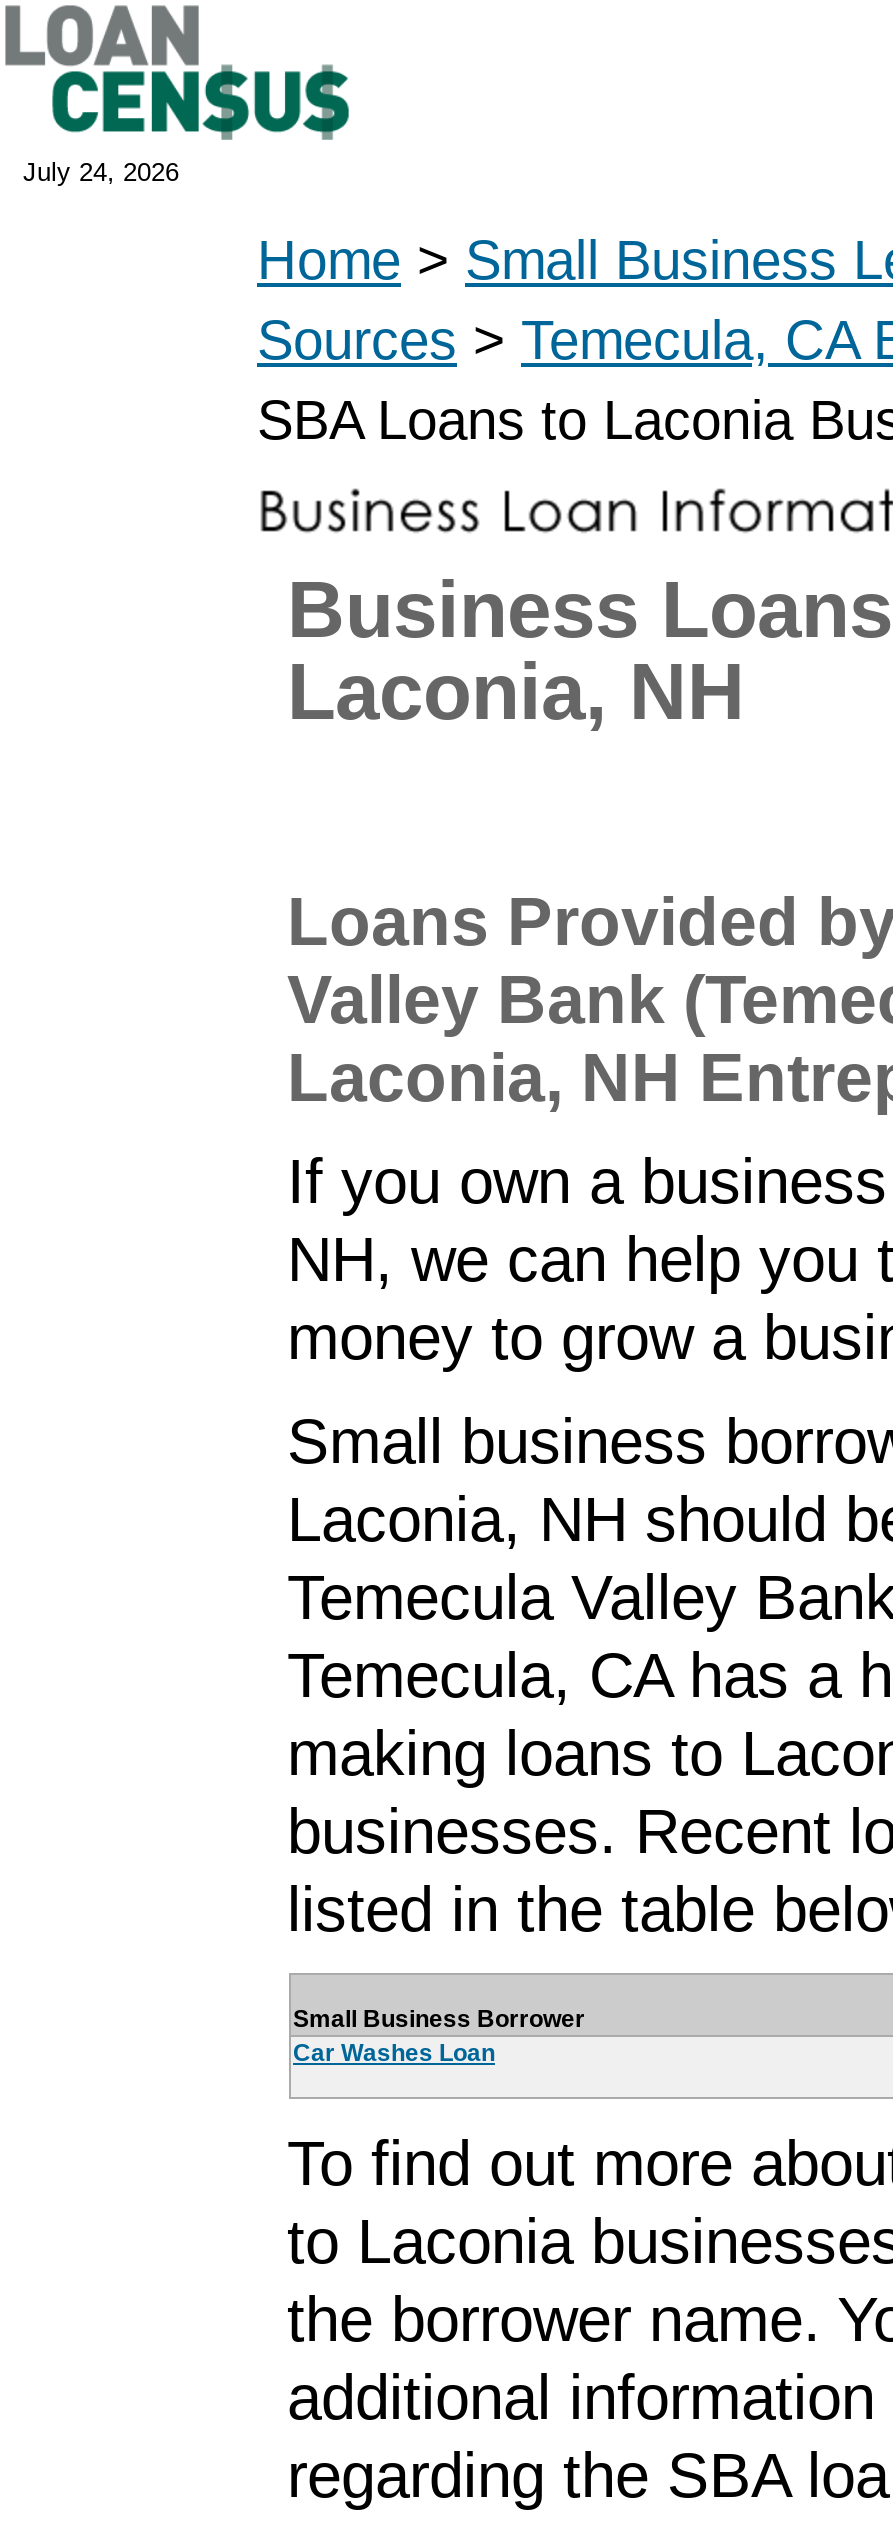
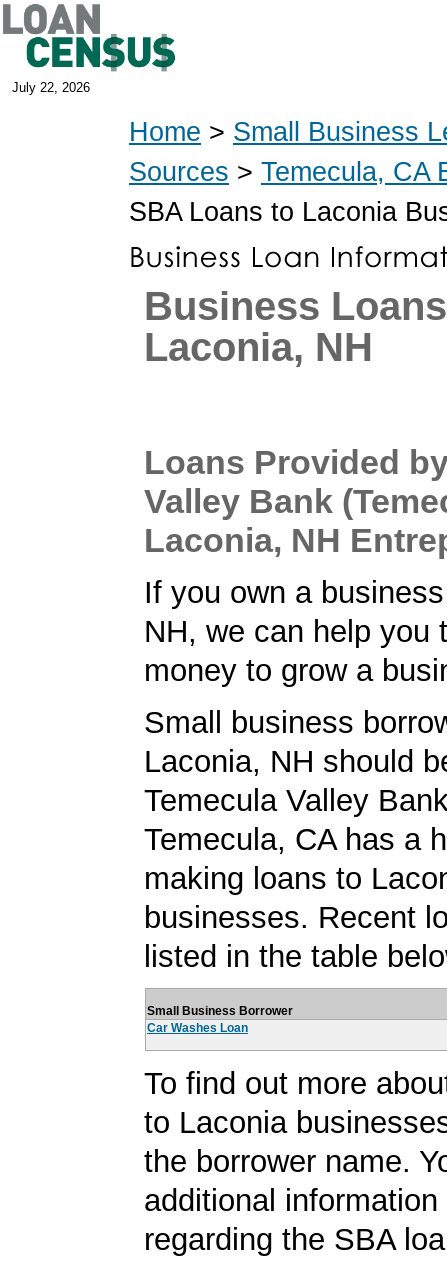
[23,157,179,187] July 24, 2026 -> [12,80,90,95] July 22, 2026

